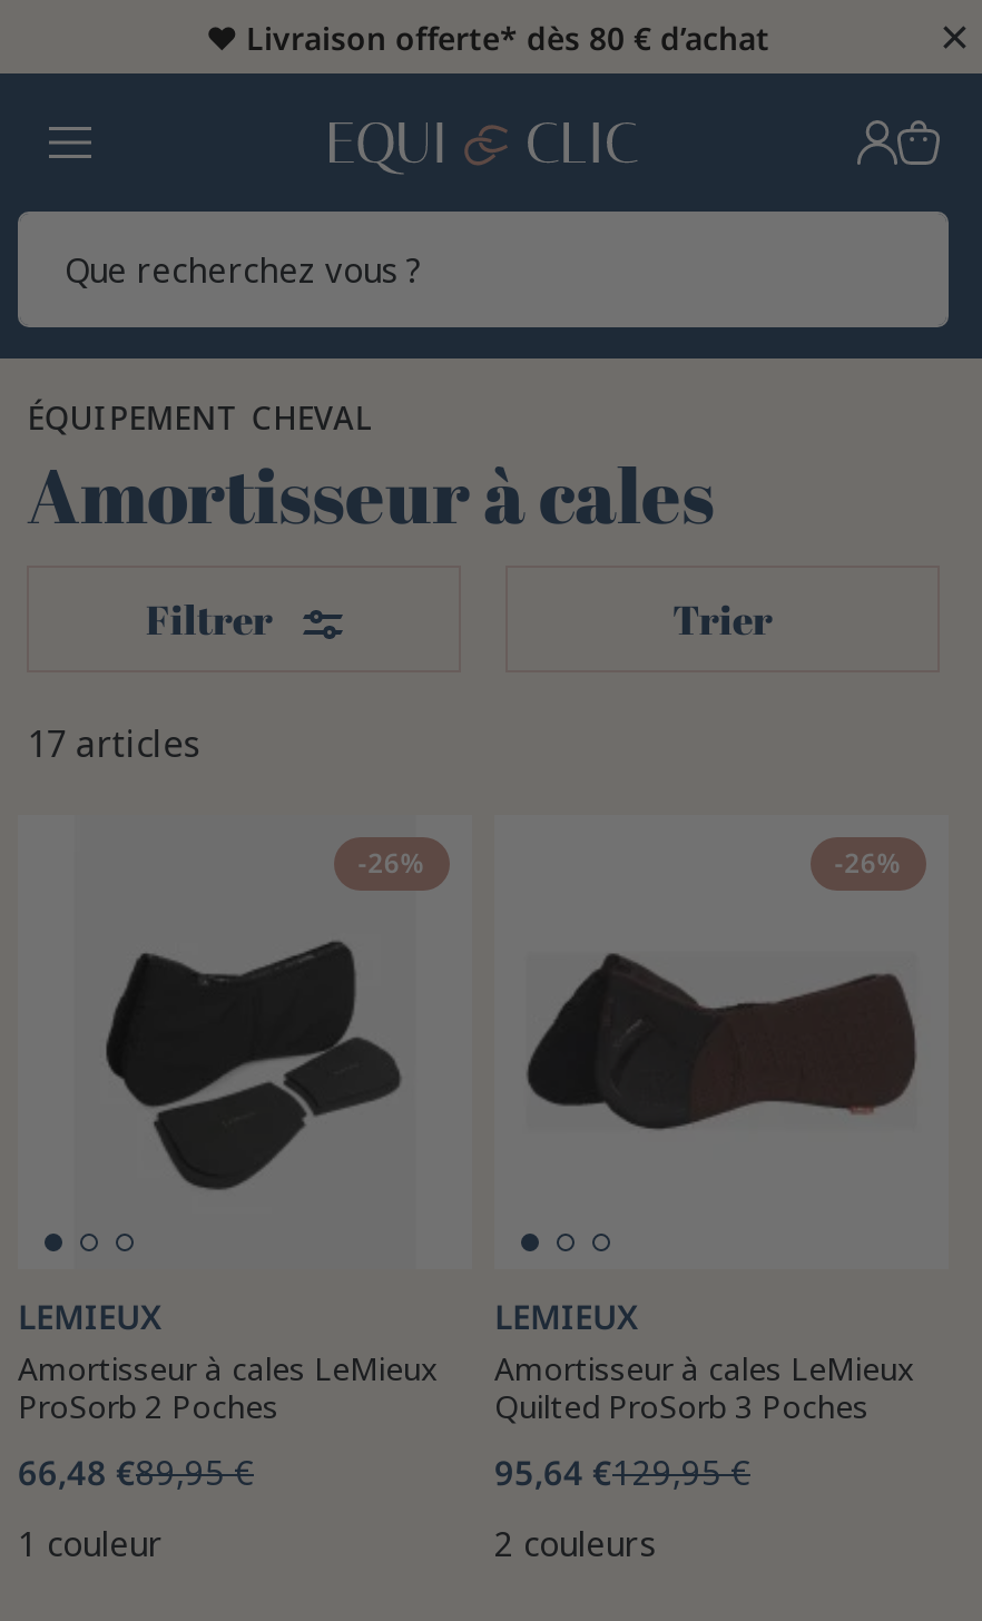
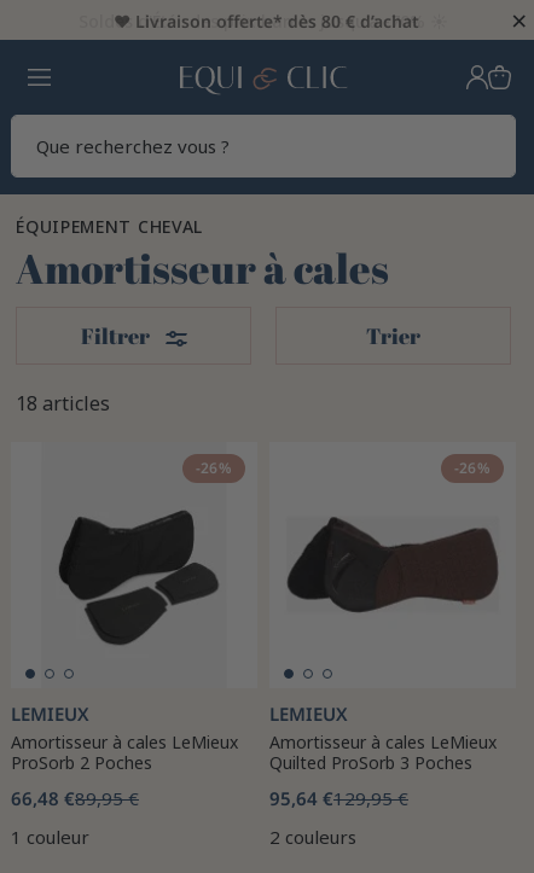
[27,719,201,768] 17 articles -> [16,390,110,416] 18 articles

